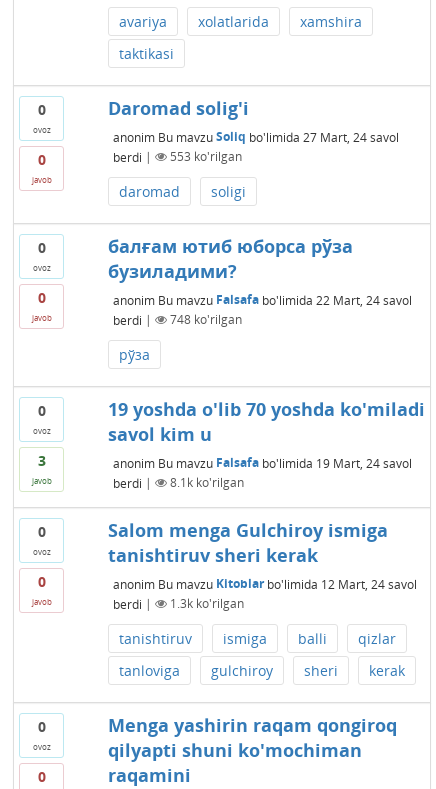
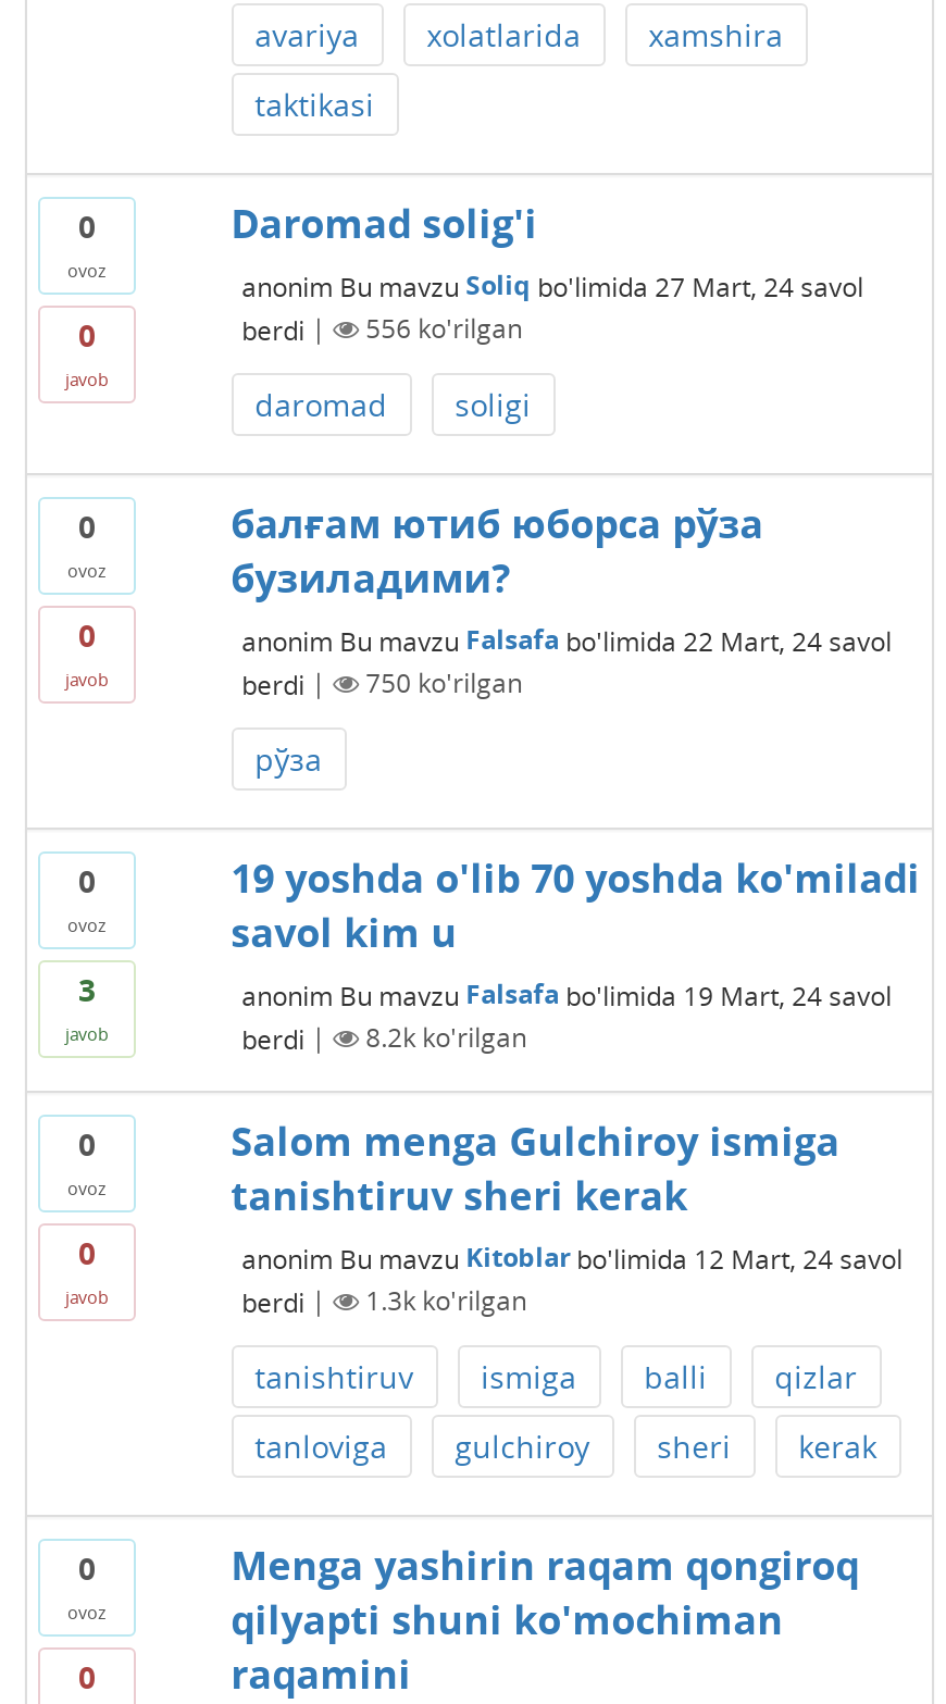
[170,148,242,165] 553 ko'rilgan -> [366,310,522,347] 556 ko'rilgan
[170,311,242,328] 748 ko'rilgan -> [366,665,522,702] 750 ko'rilgan
[170,474,244,491] 8.1k ko'rilgan -> [366,1019,526,1056] 8.2k ko'rilgan

